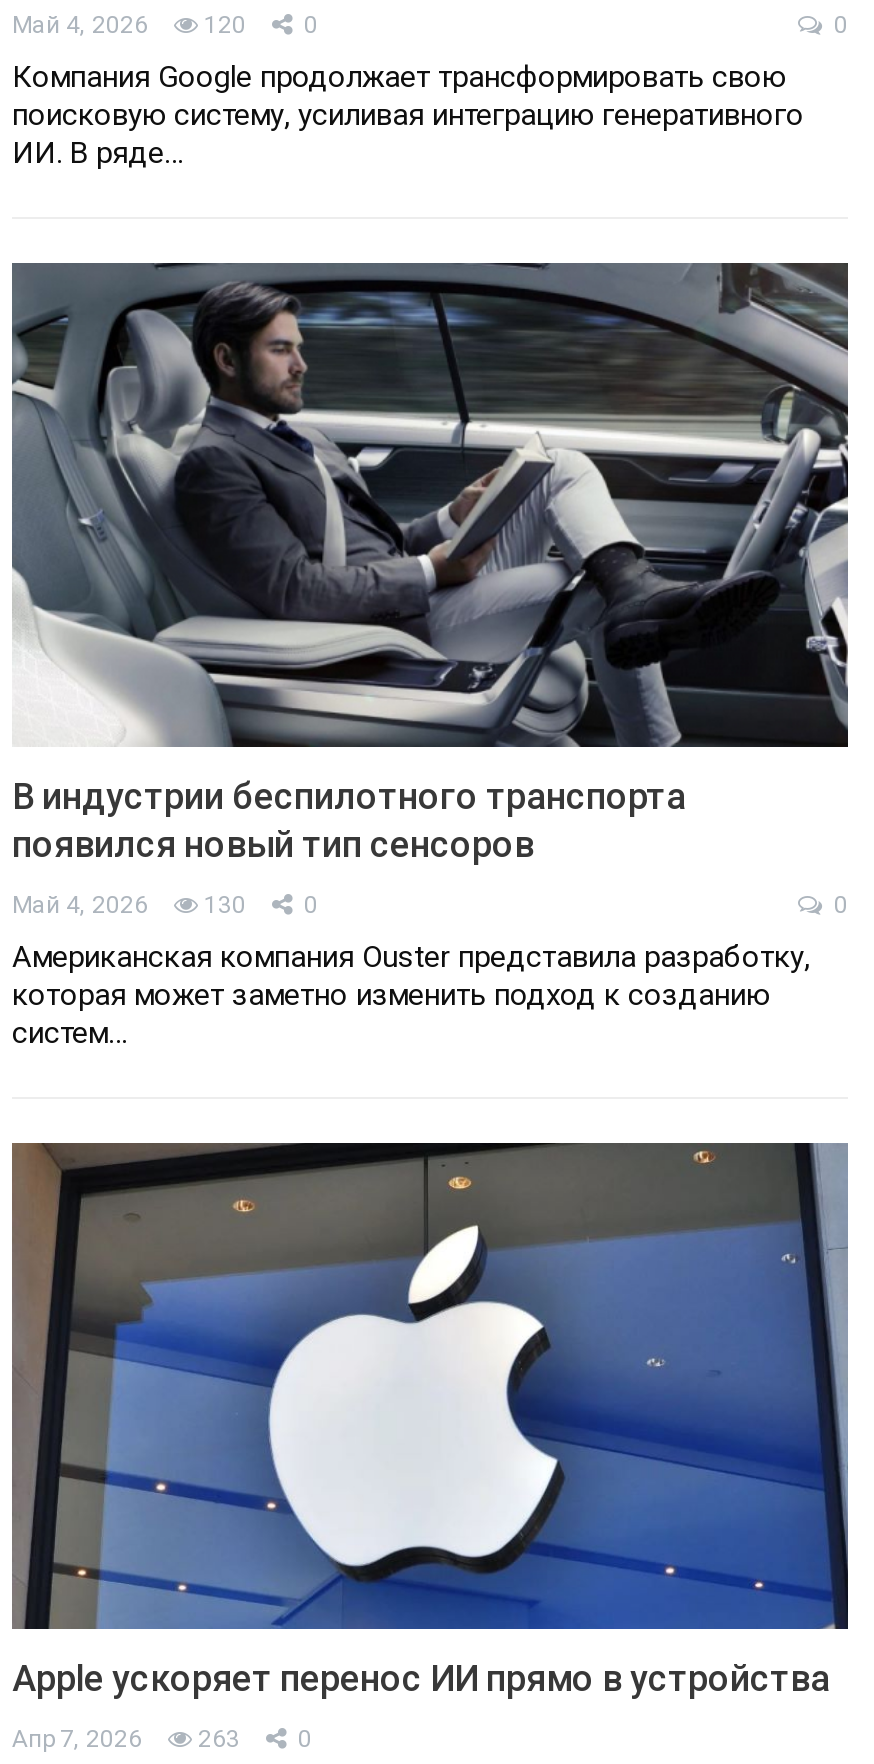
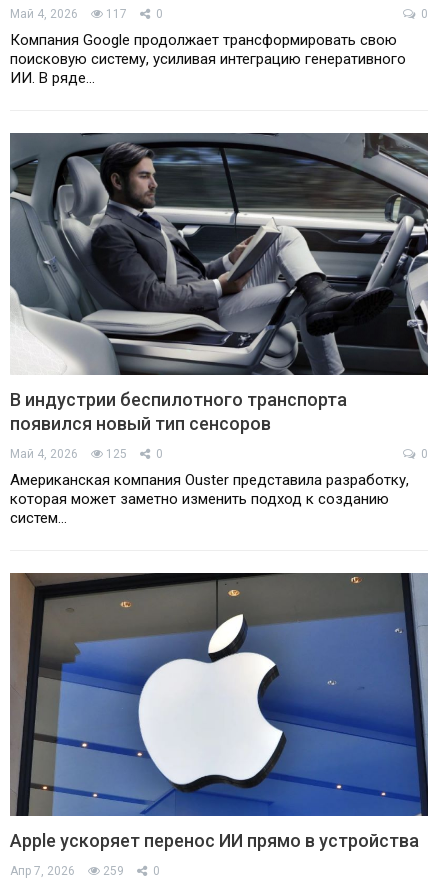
[12,11,318,39] Май 4, 2026 120 0 -> [10,7,163,21] Май 4, 2026 117 0
[12,892,318,920] Май 4, 2026 130 0 -> [10,447,163,461] Май 4, 2026 125 0
[12,1724,312,1752] Апр 7, 2026 263 0 -> [10,864,160,878] Апр 7, 2026 259 0

